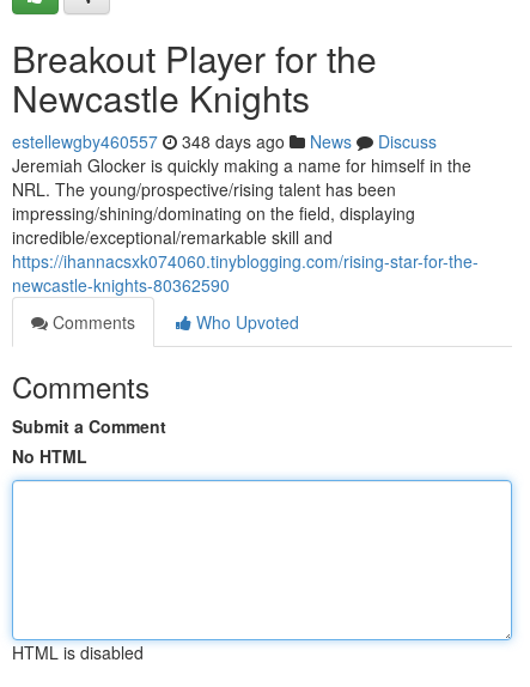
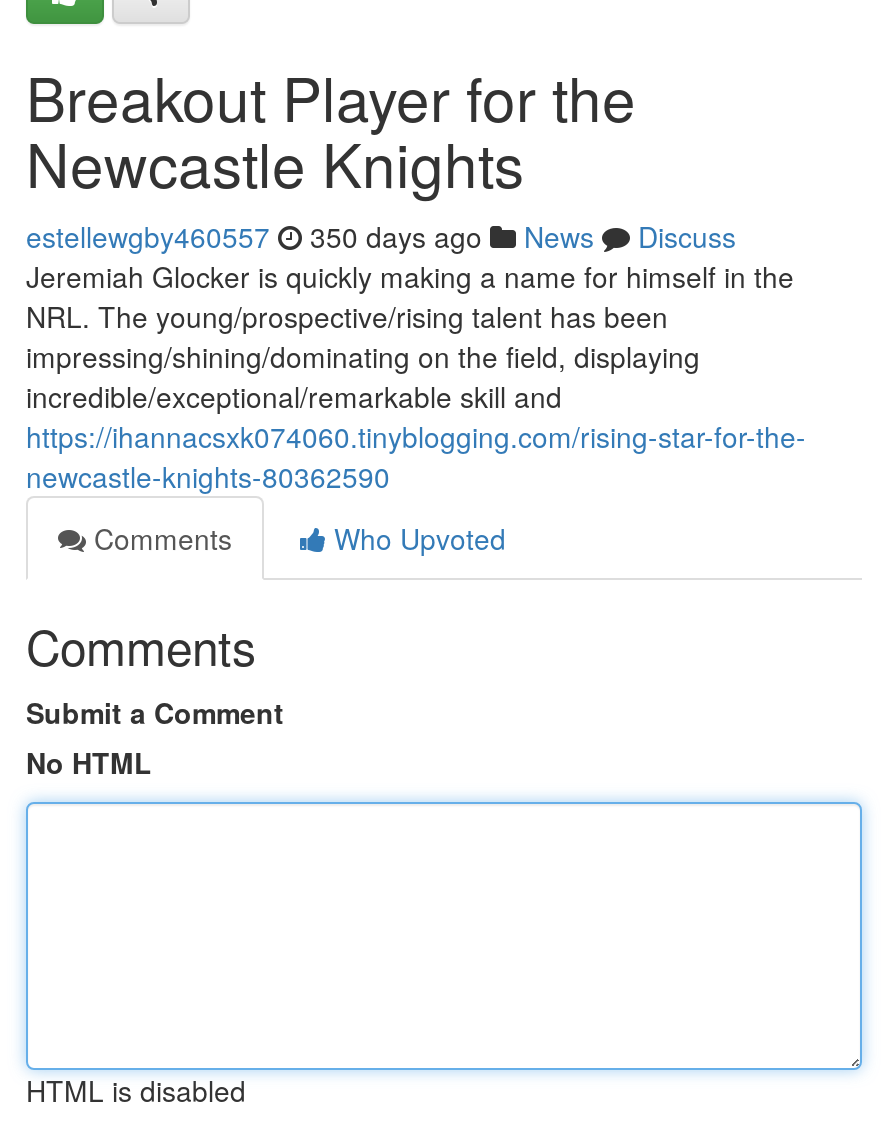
[12,129,437,153] estellewgby460557 348 days ago News Discuss -> [26,216,736,256] estellewgby460557 350 days ago News Discuss

